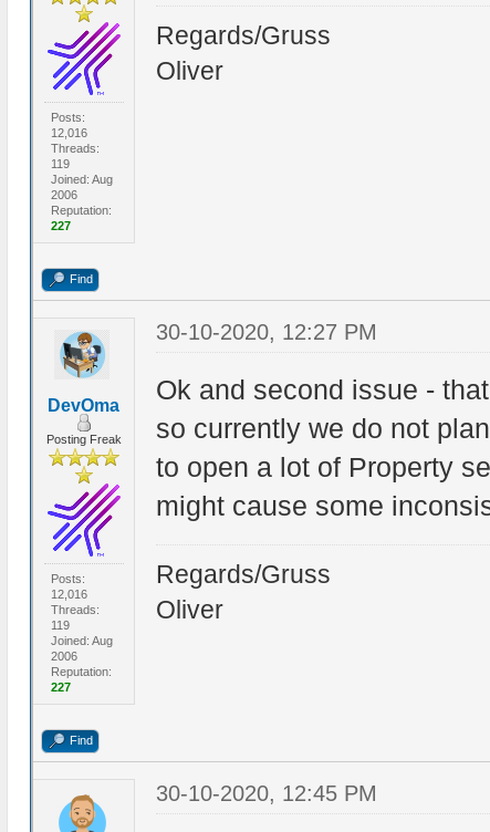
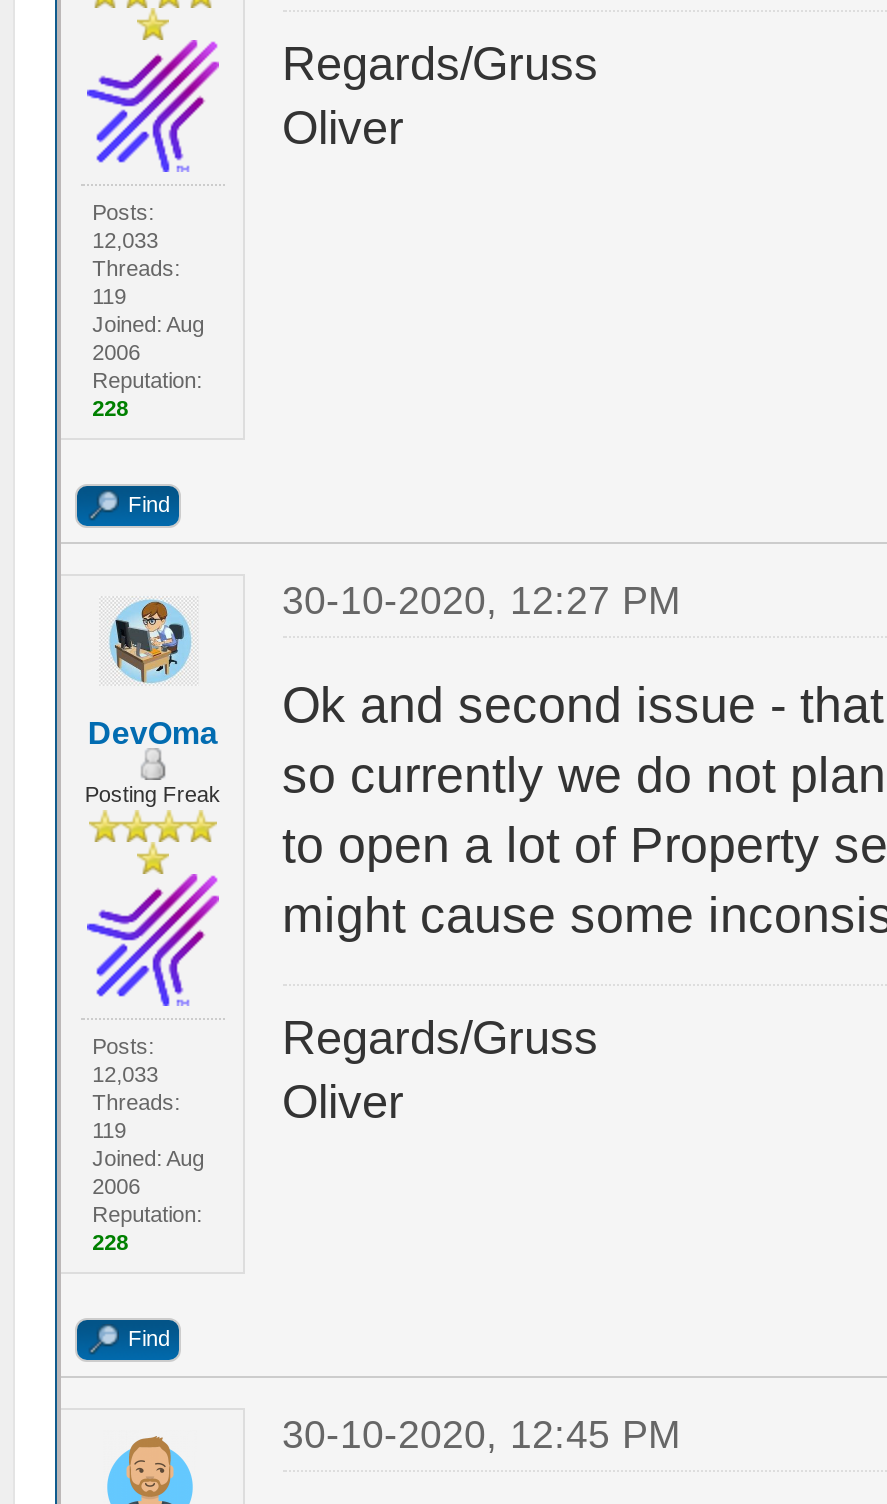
[50,126,87,139] 12,016 -> [92,228,158,252] 12,033
[50,219,70,232] 227 -> [92,396,128,420] 228
[50,587,87,601] 12,016 -> [92,1062,158,1086] 12,033
[50,680,70,693] 227 -> [92,1230,128,1254] 228

